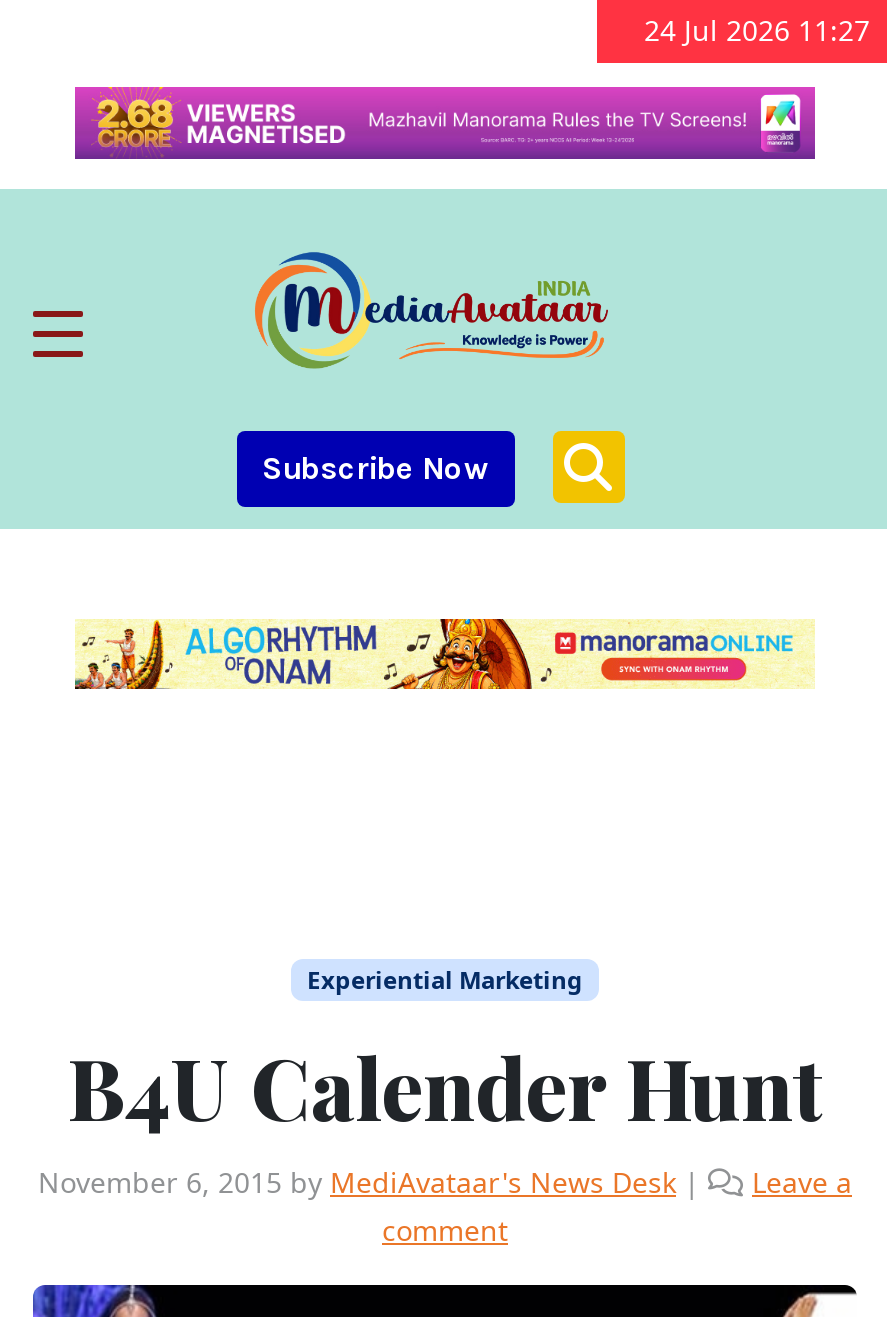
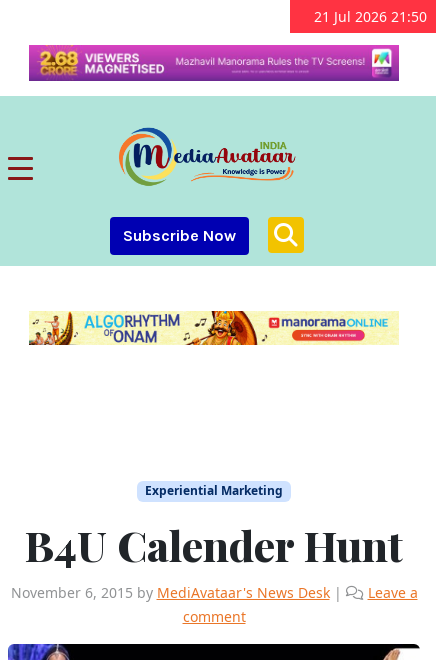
[644,11,870,49] 24 Jul 2026 11:27 -> [313,7,426,26] 21 Jul 2026 21:50

